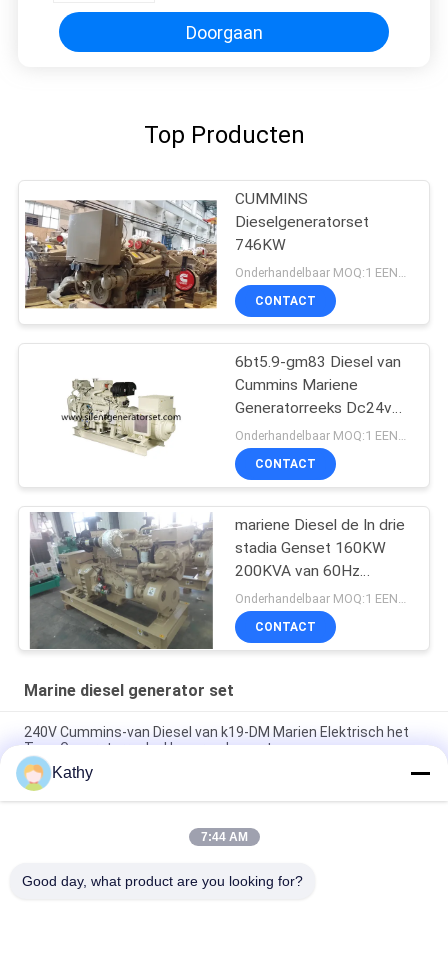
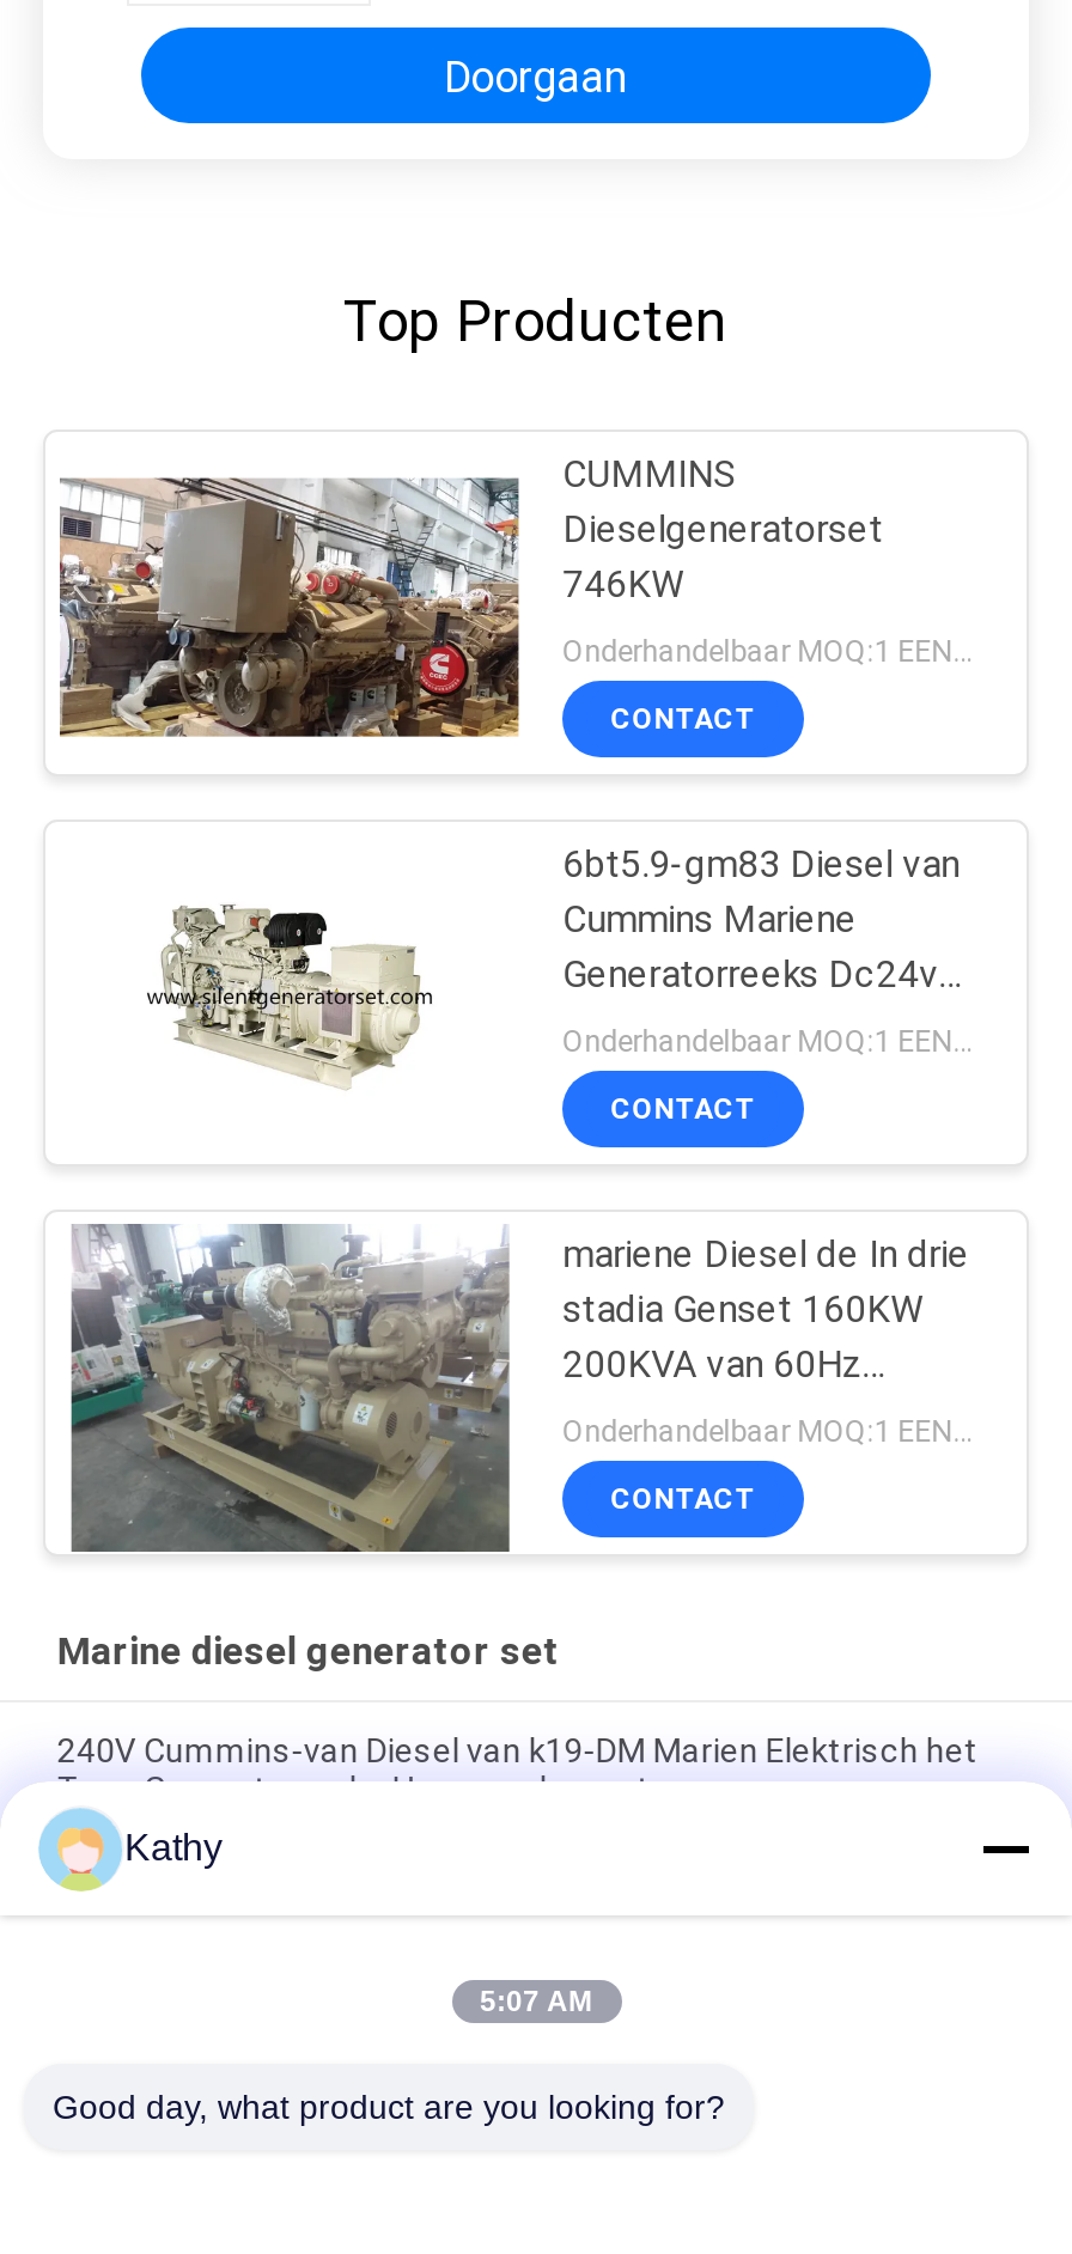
[200,830,247,844] 7:44 AM -> [480,1985,592,2018] 5:07 AM

